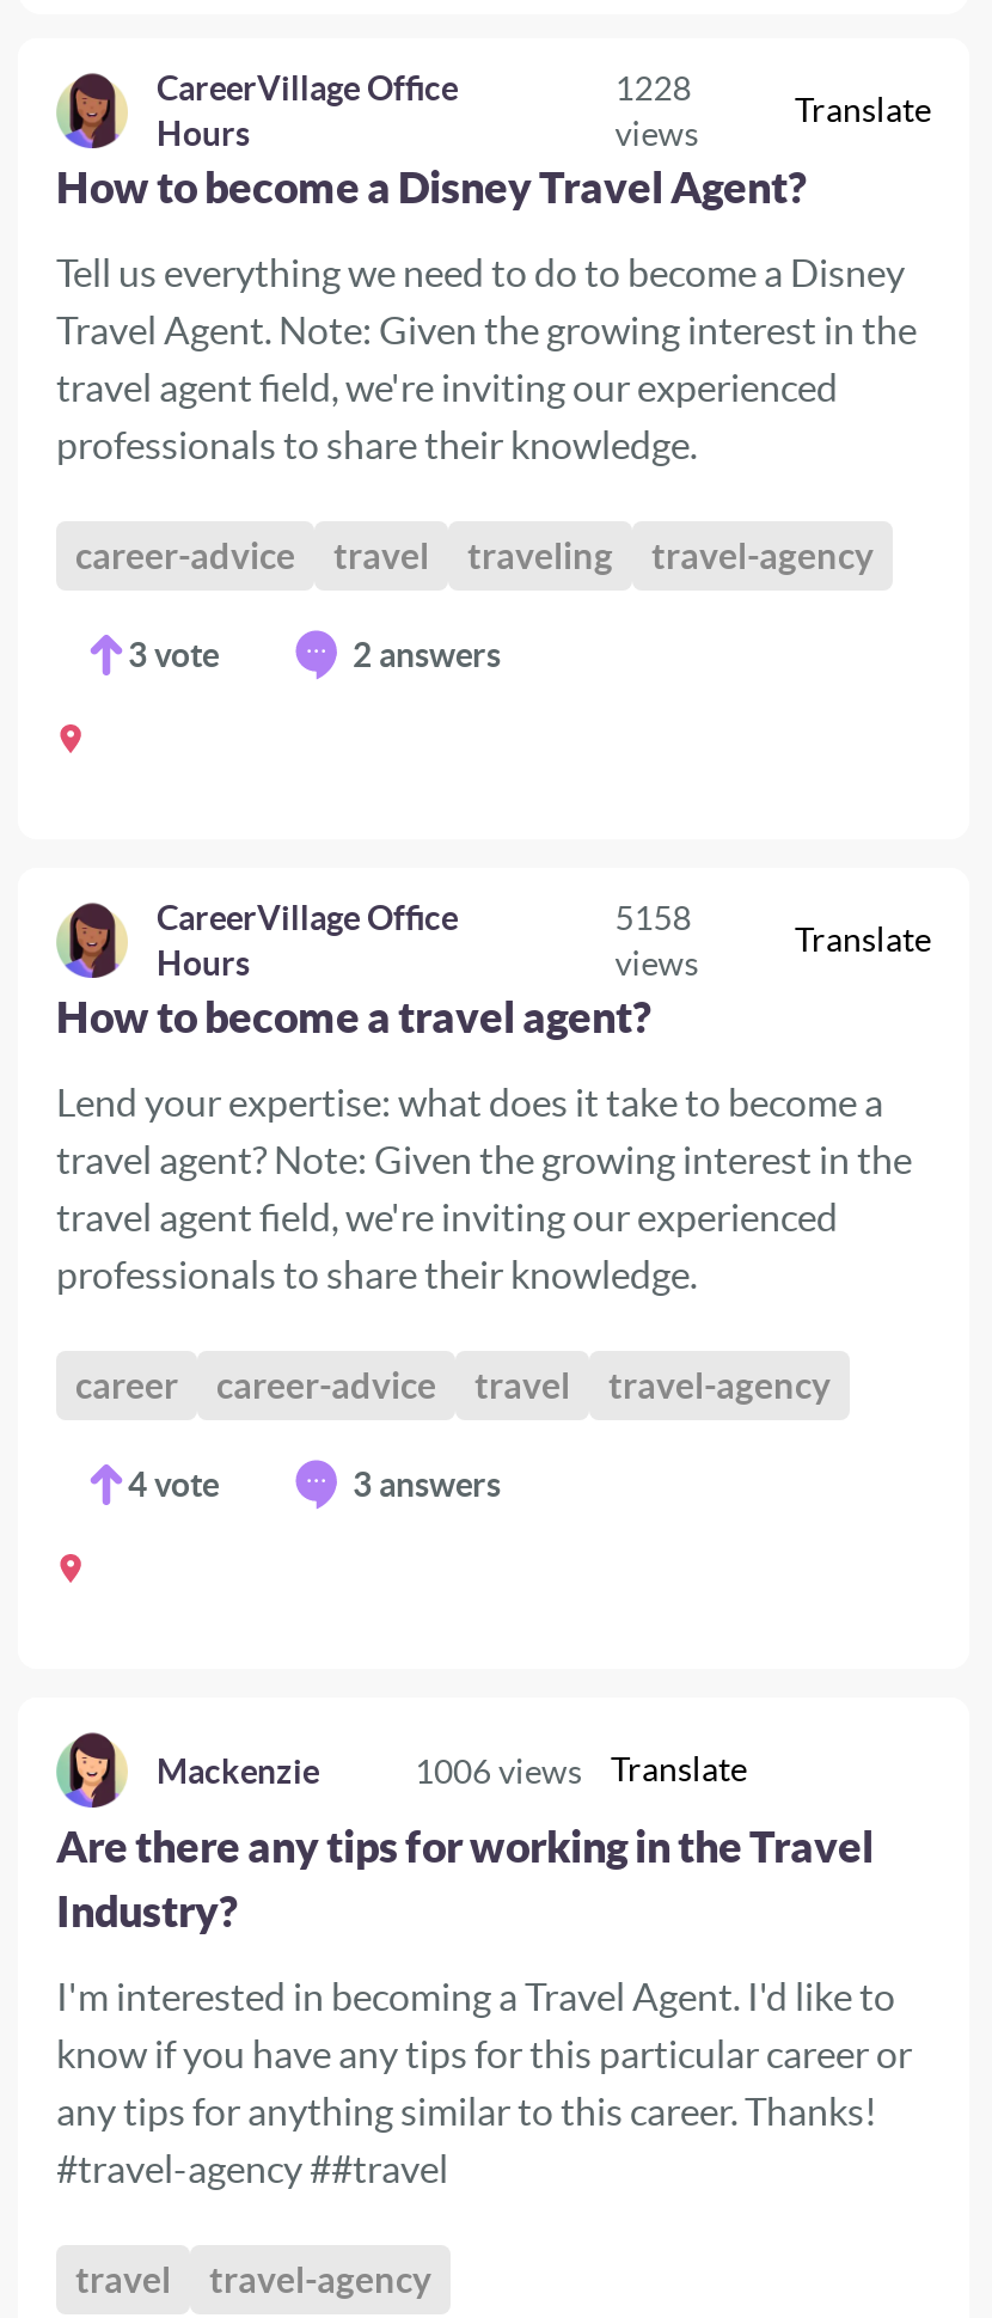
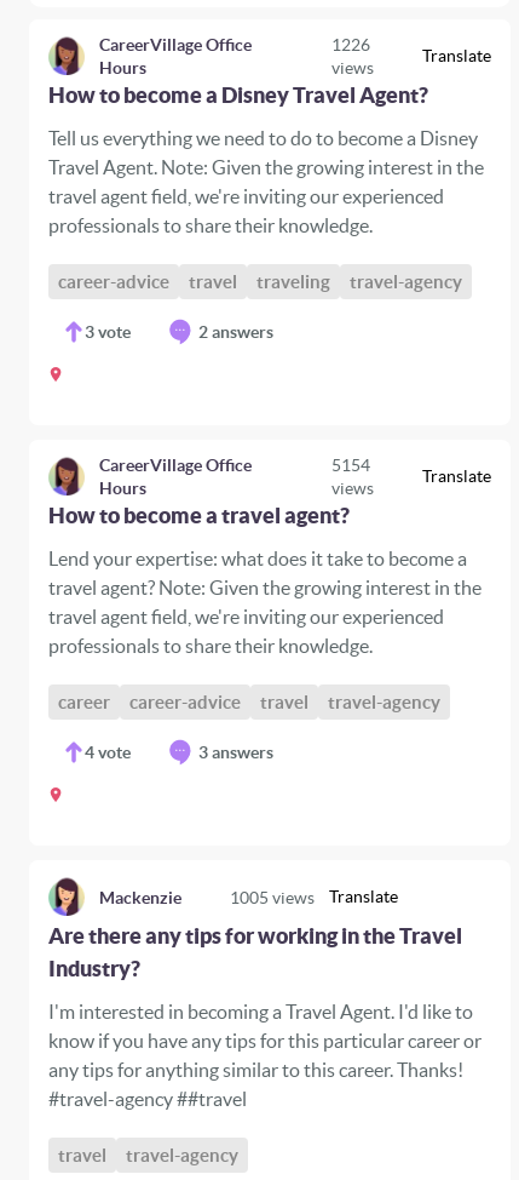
[615,69,692,108] 1228 -> [331,35,370,55] 1226
[615,899,692,937] 5158 -> [331,456,370,475] 5154
[415,1751,747,1790] 1006 views Translate -> [230,887,398,907] 1005 views Translate

